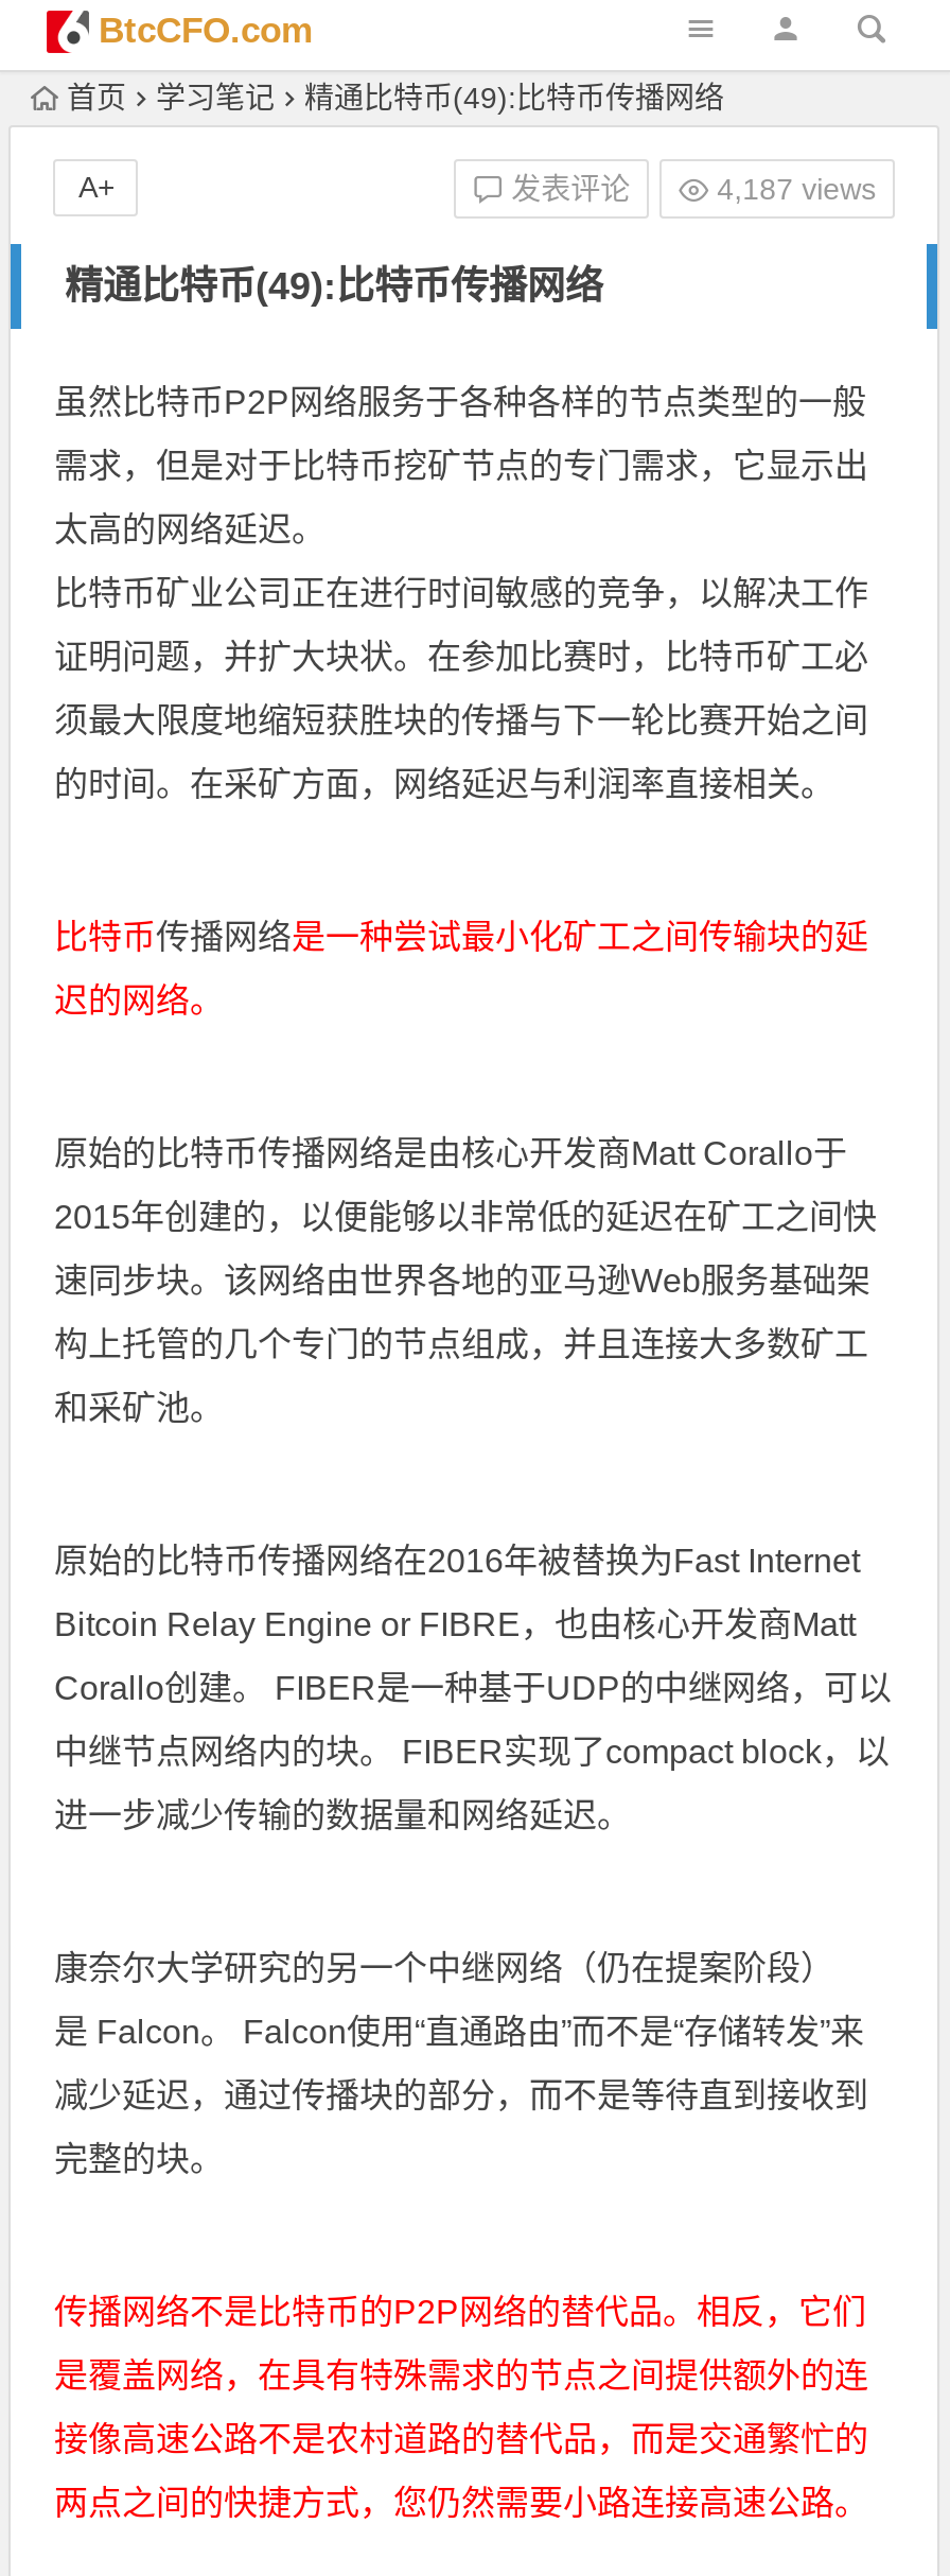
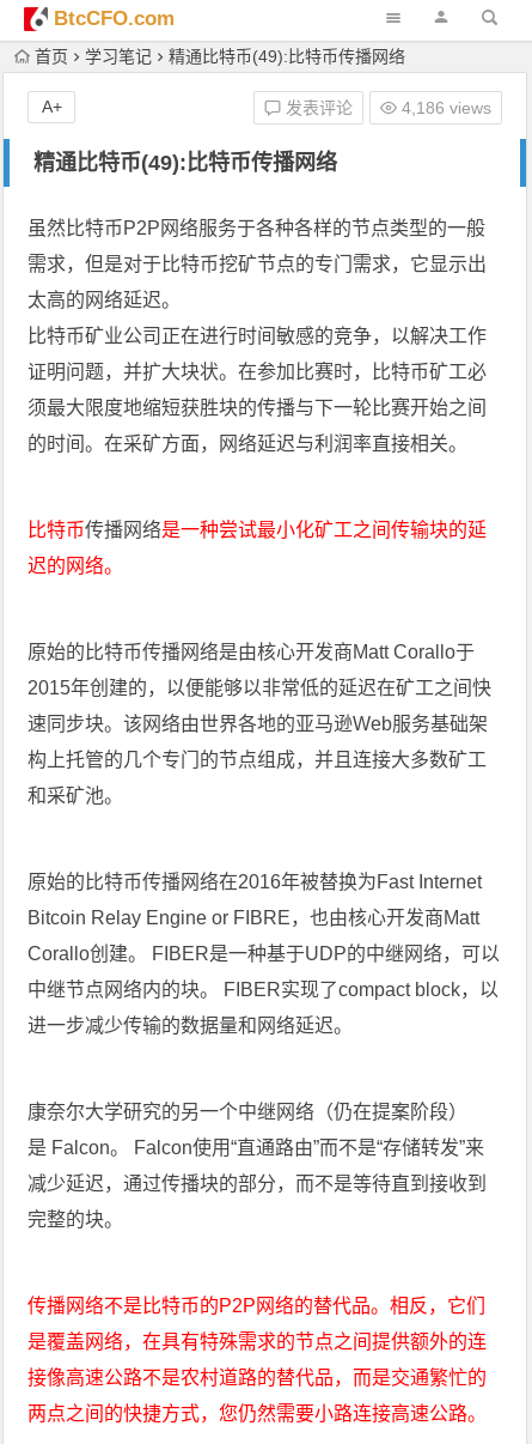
[708,172,876,206] 4,187 views -> [397,98,491,117] 4,186 views

